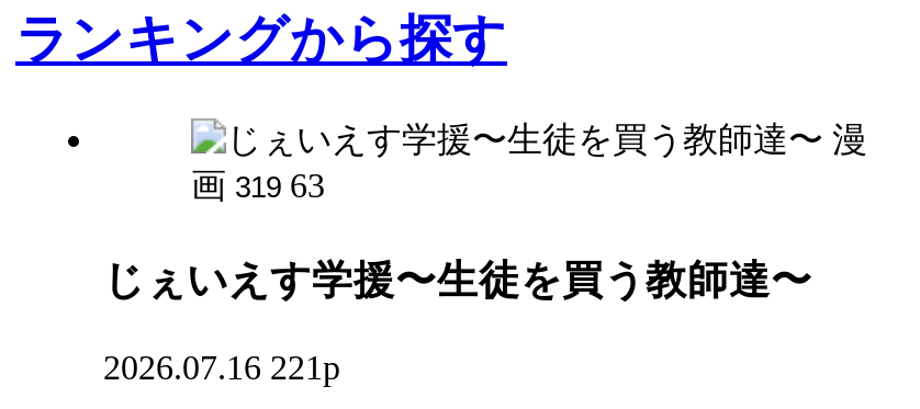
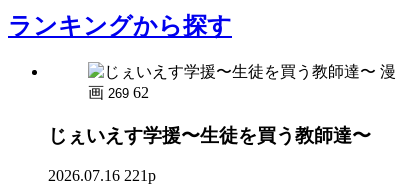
[191,167,325,204] 画 319 63 -> [88,84,149,101] 画 269 62

